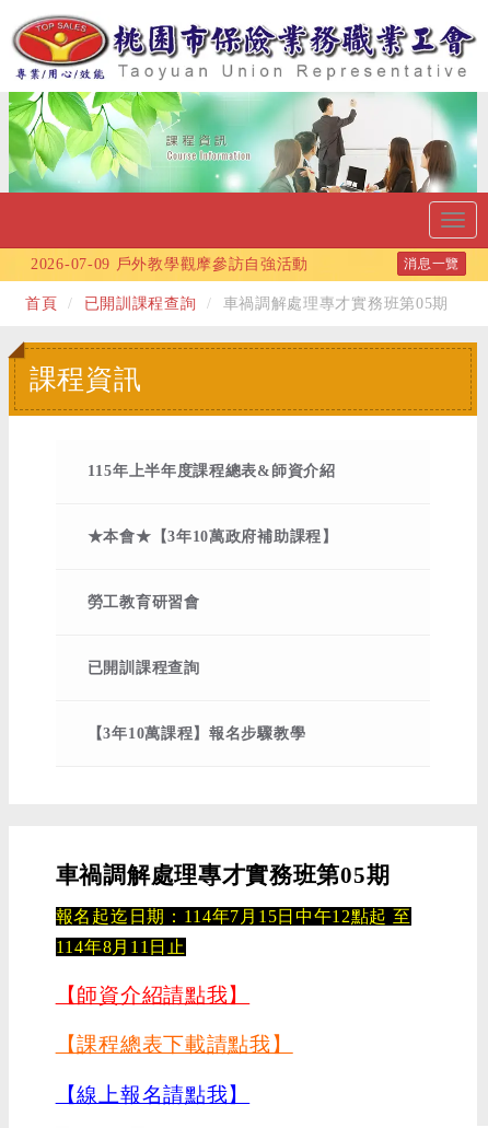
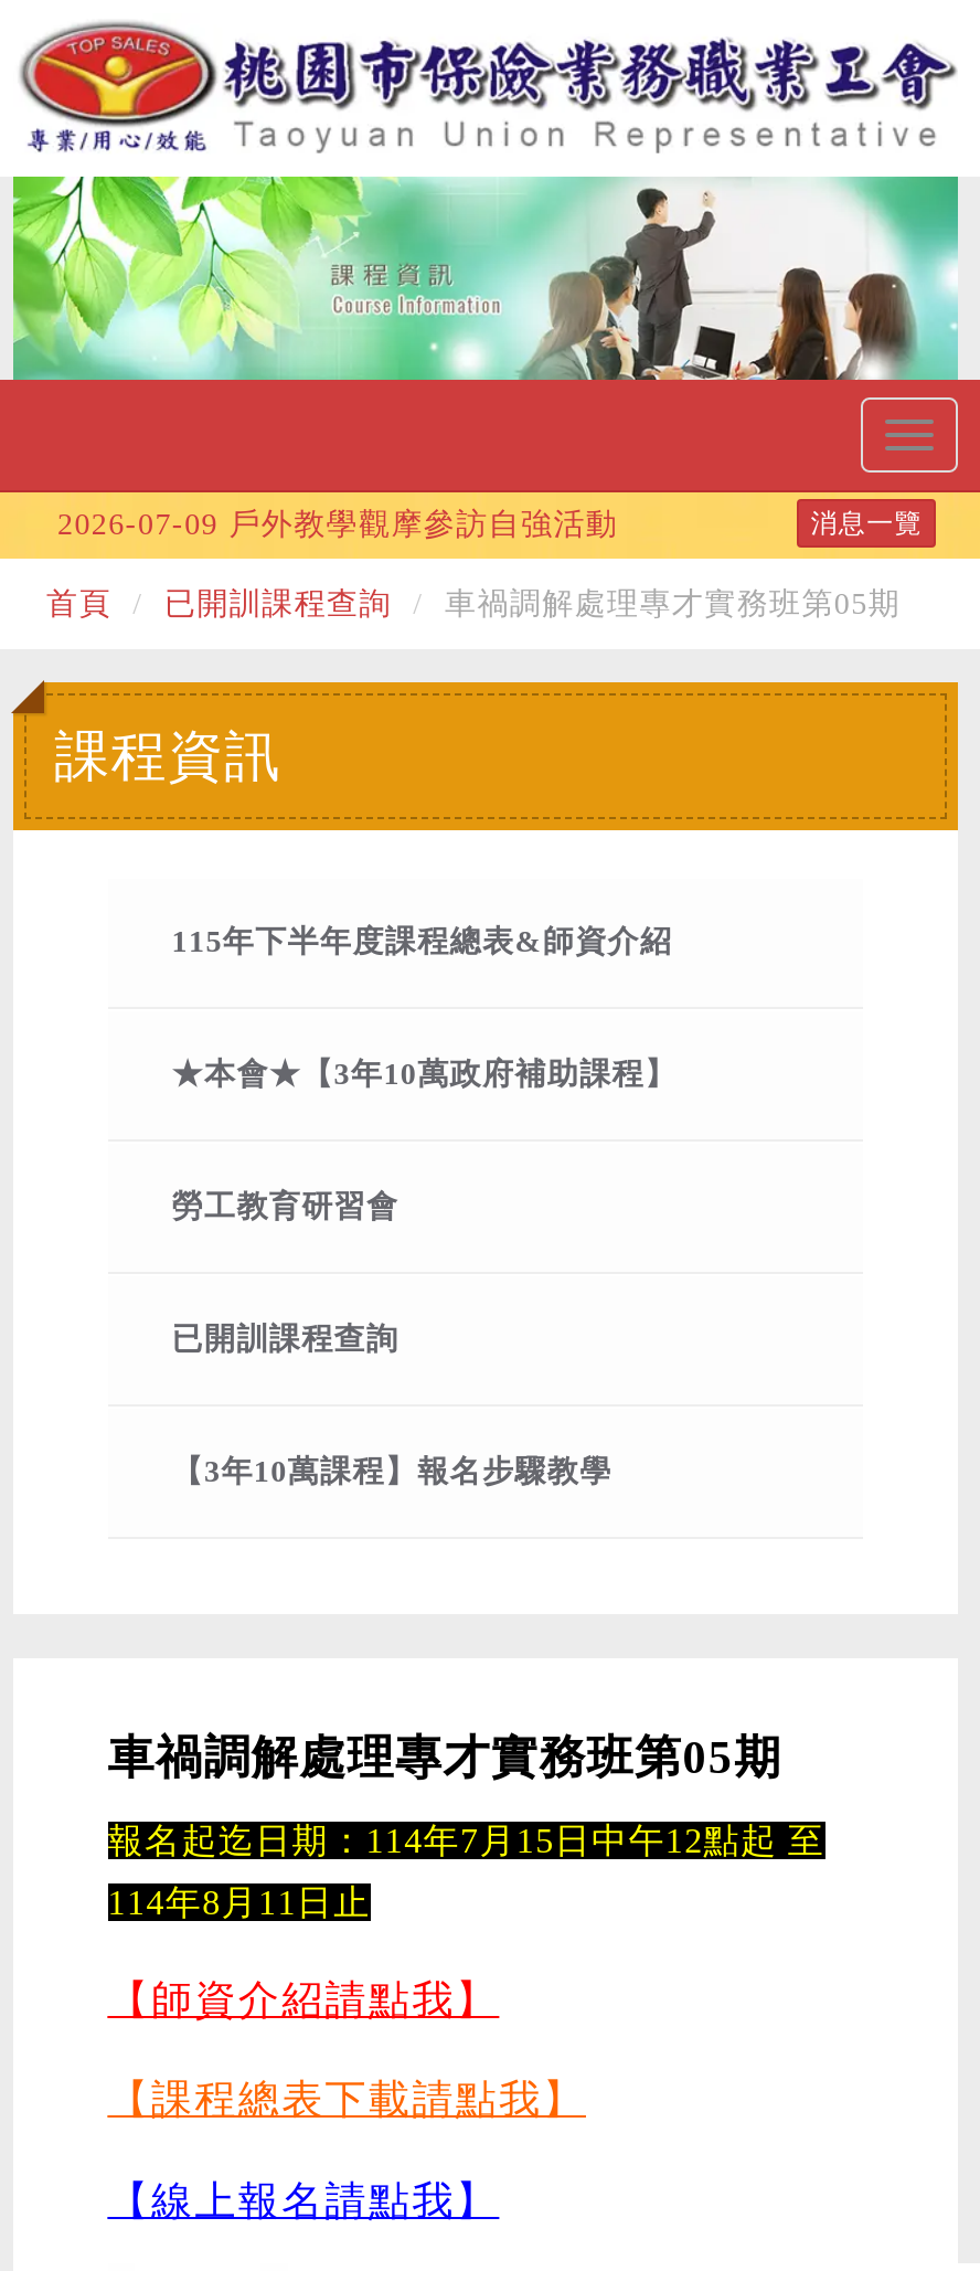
[87,463,336,479] 115年上半年度課程總表&師資介紹 -> [172,925,673,958] 115年下半年度課程總表&師資介紹

